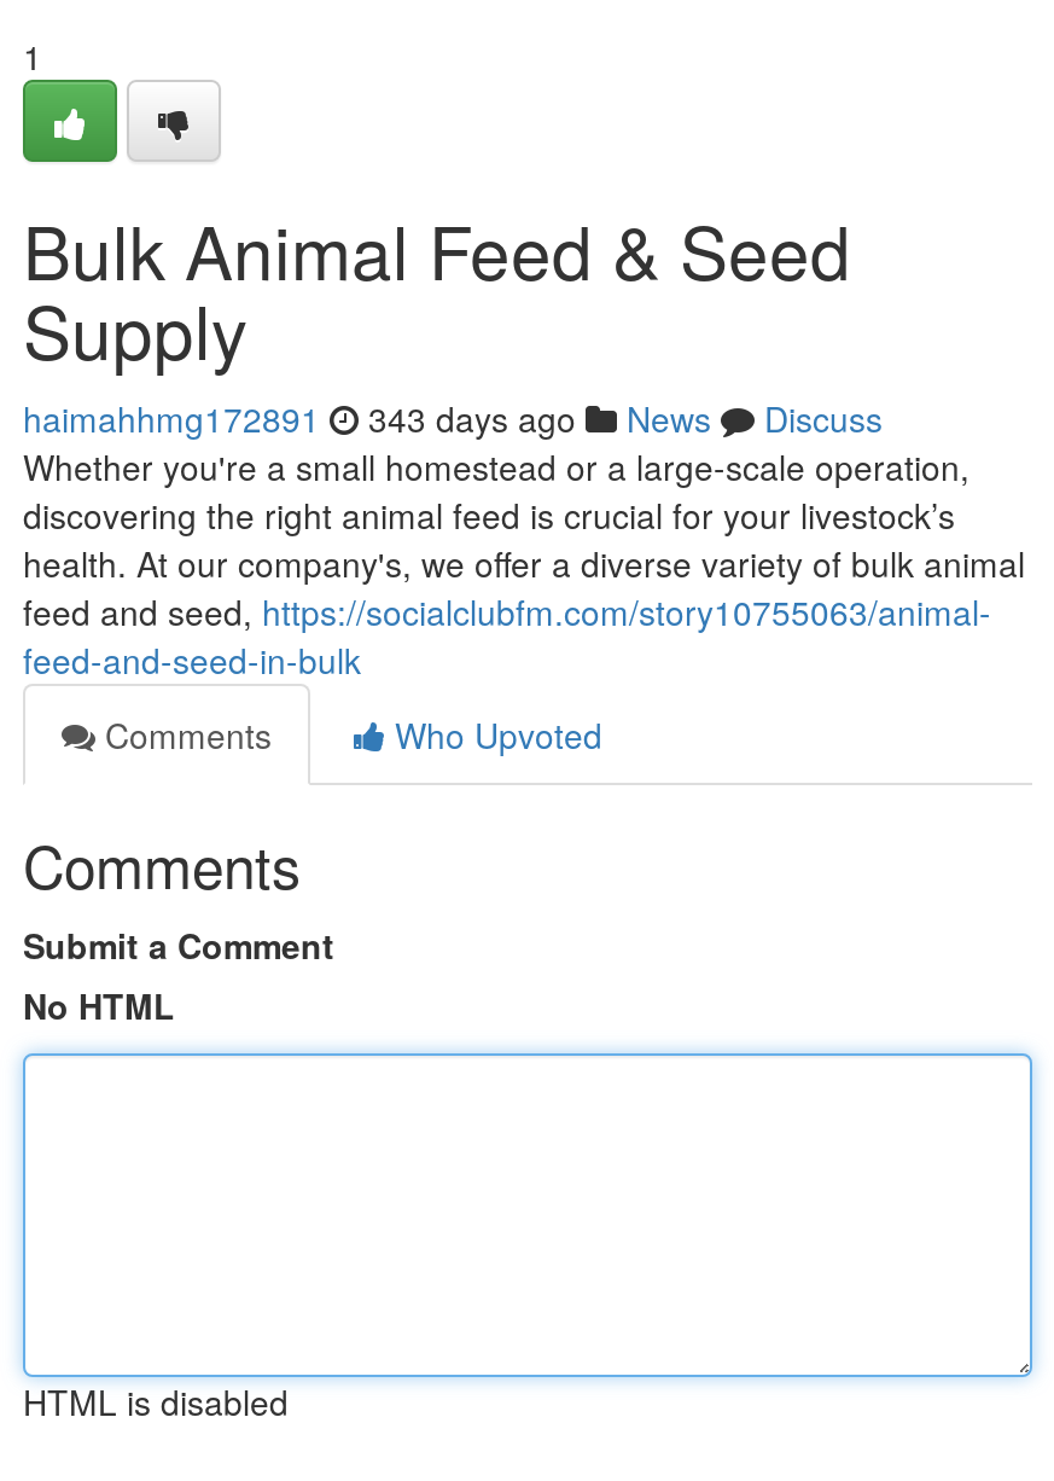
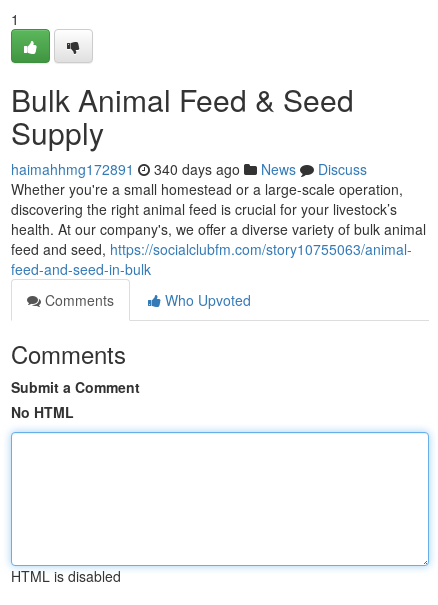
[23,394,883,442] haimahhmg172891 343 days ago News Discuss -> [11,159,367,179] haimahhmg172891 340 days ago News Discuss

